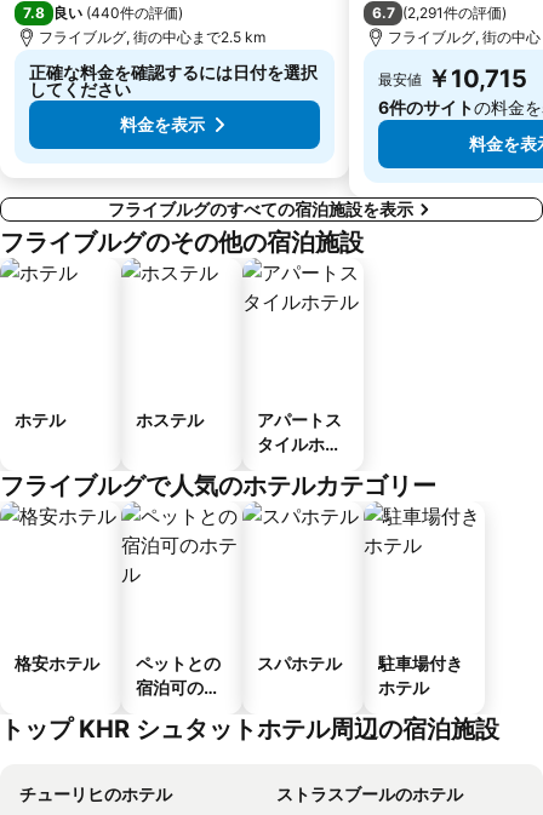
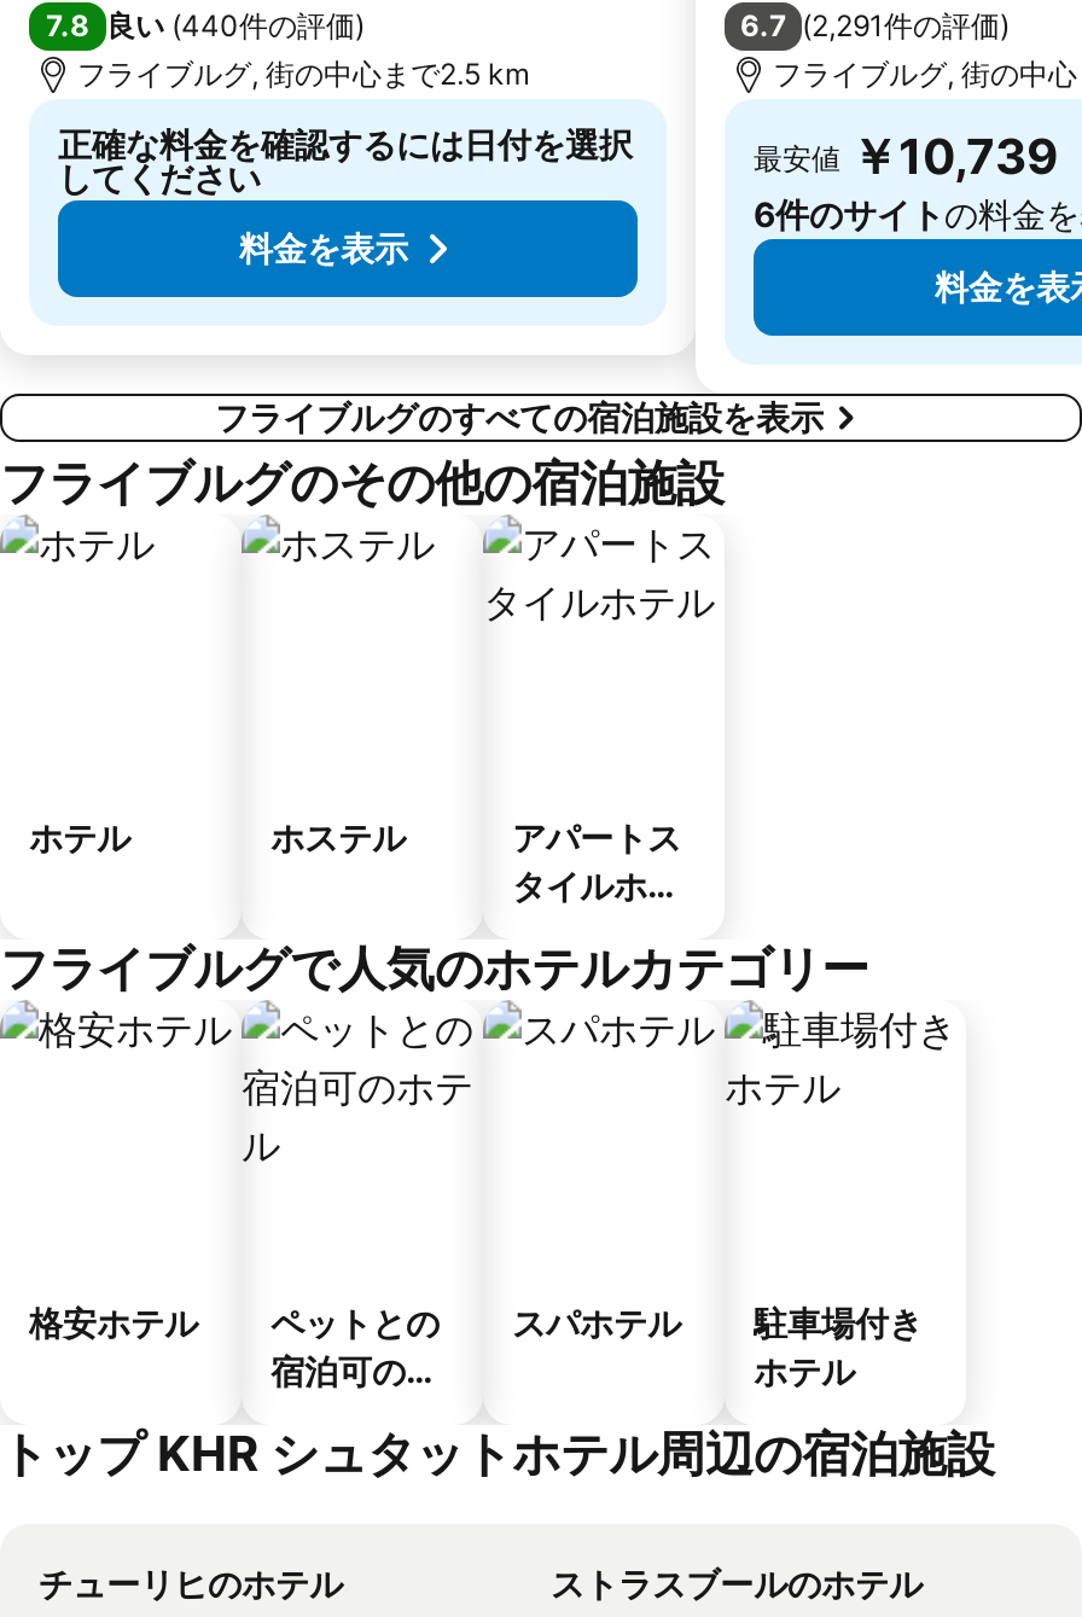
[378,64,527,93] 最安値 ￥10,715 -> [754,127,1058,185] 最安値 ￥10,739

